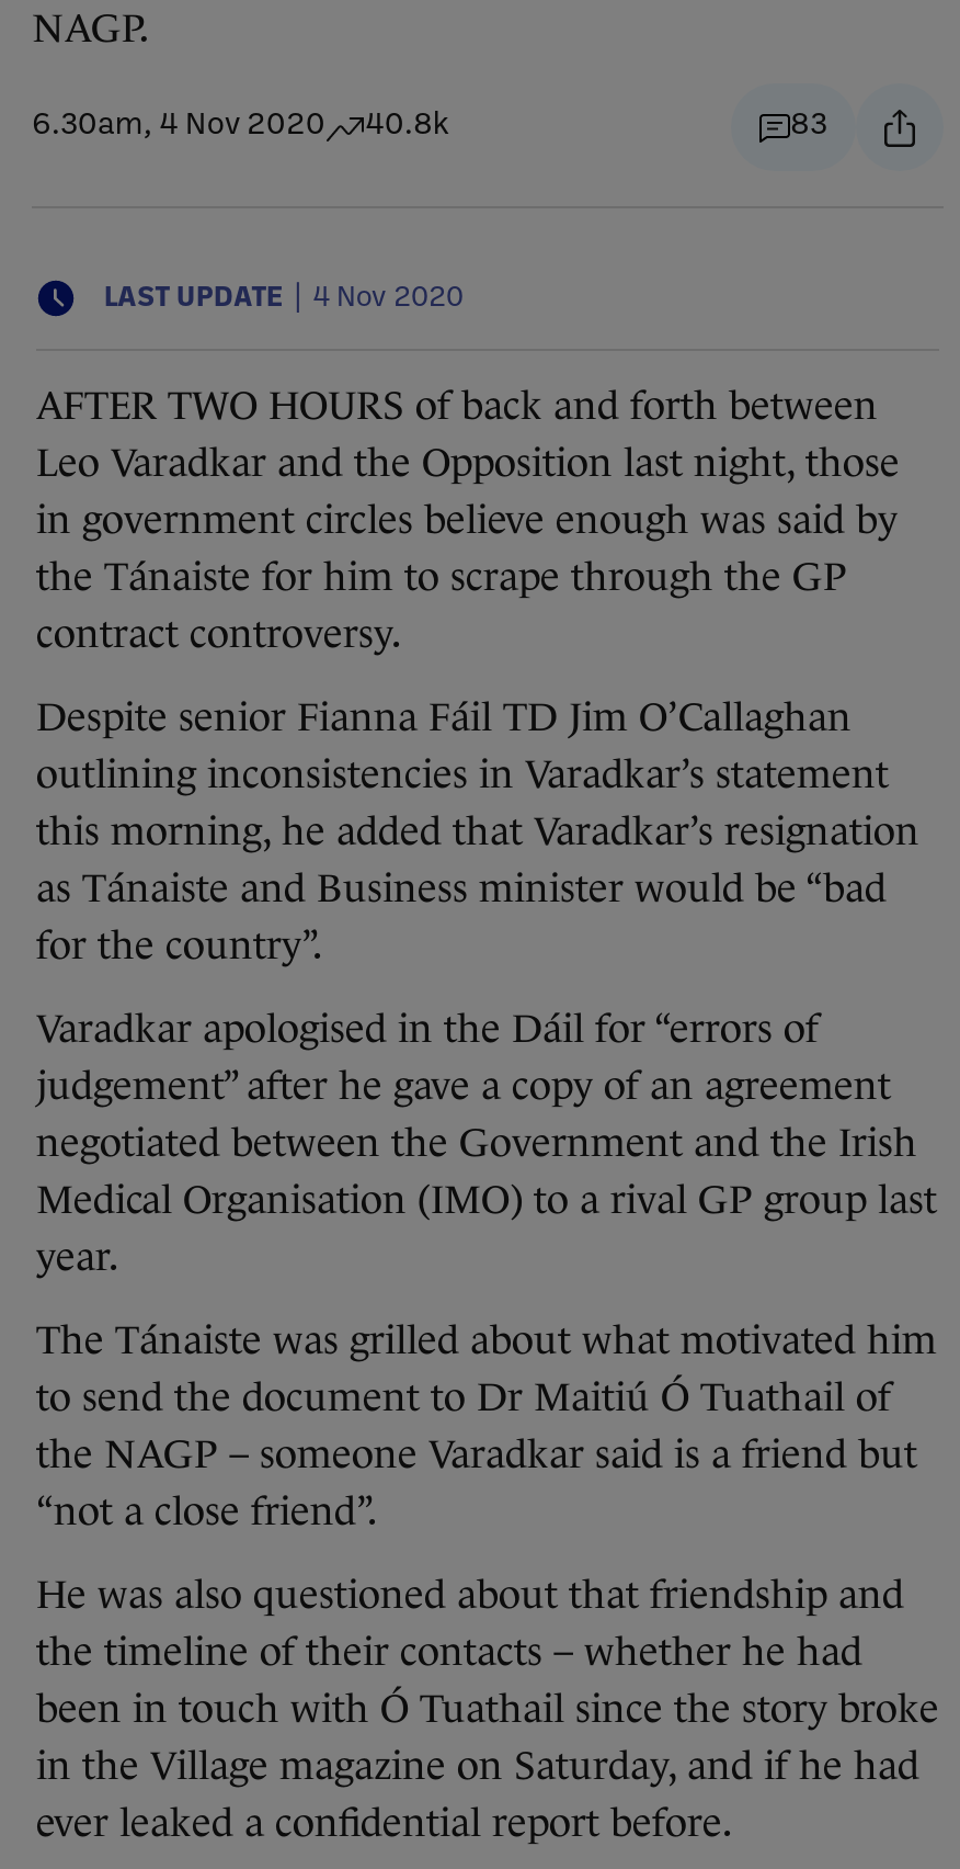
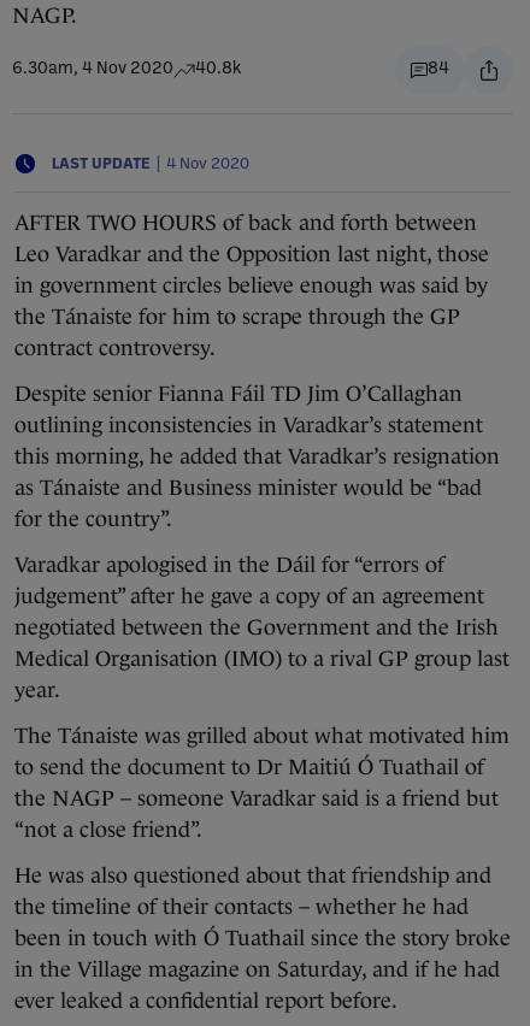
[790,111,827,143] 83 -> [428,61,449,79] 84

